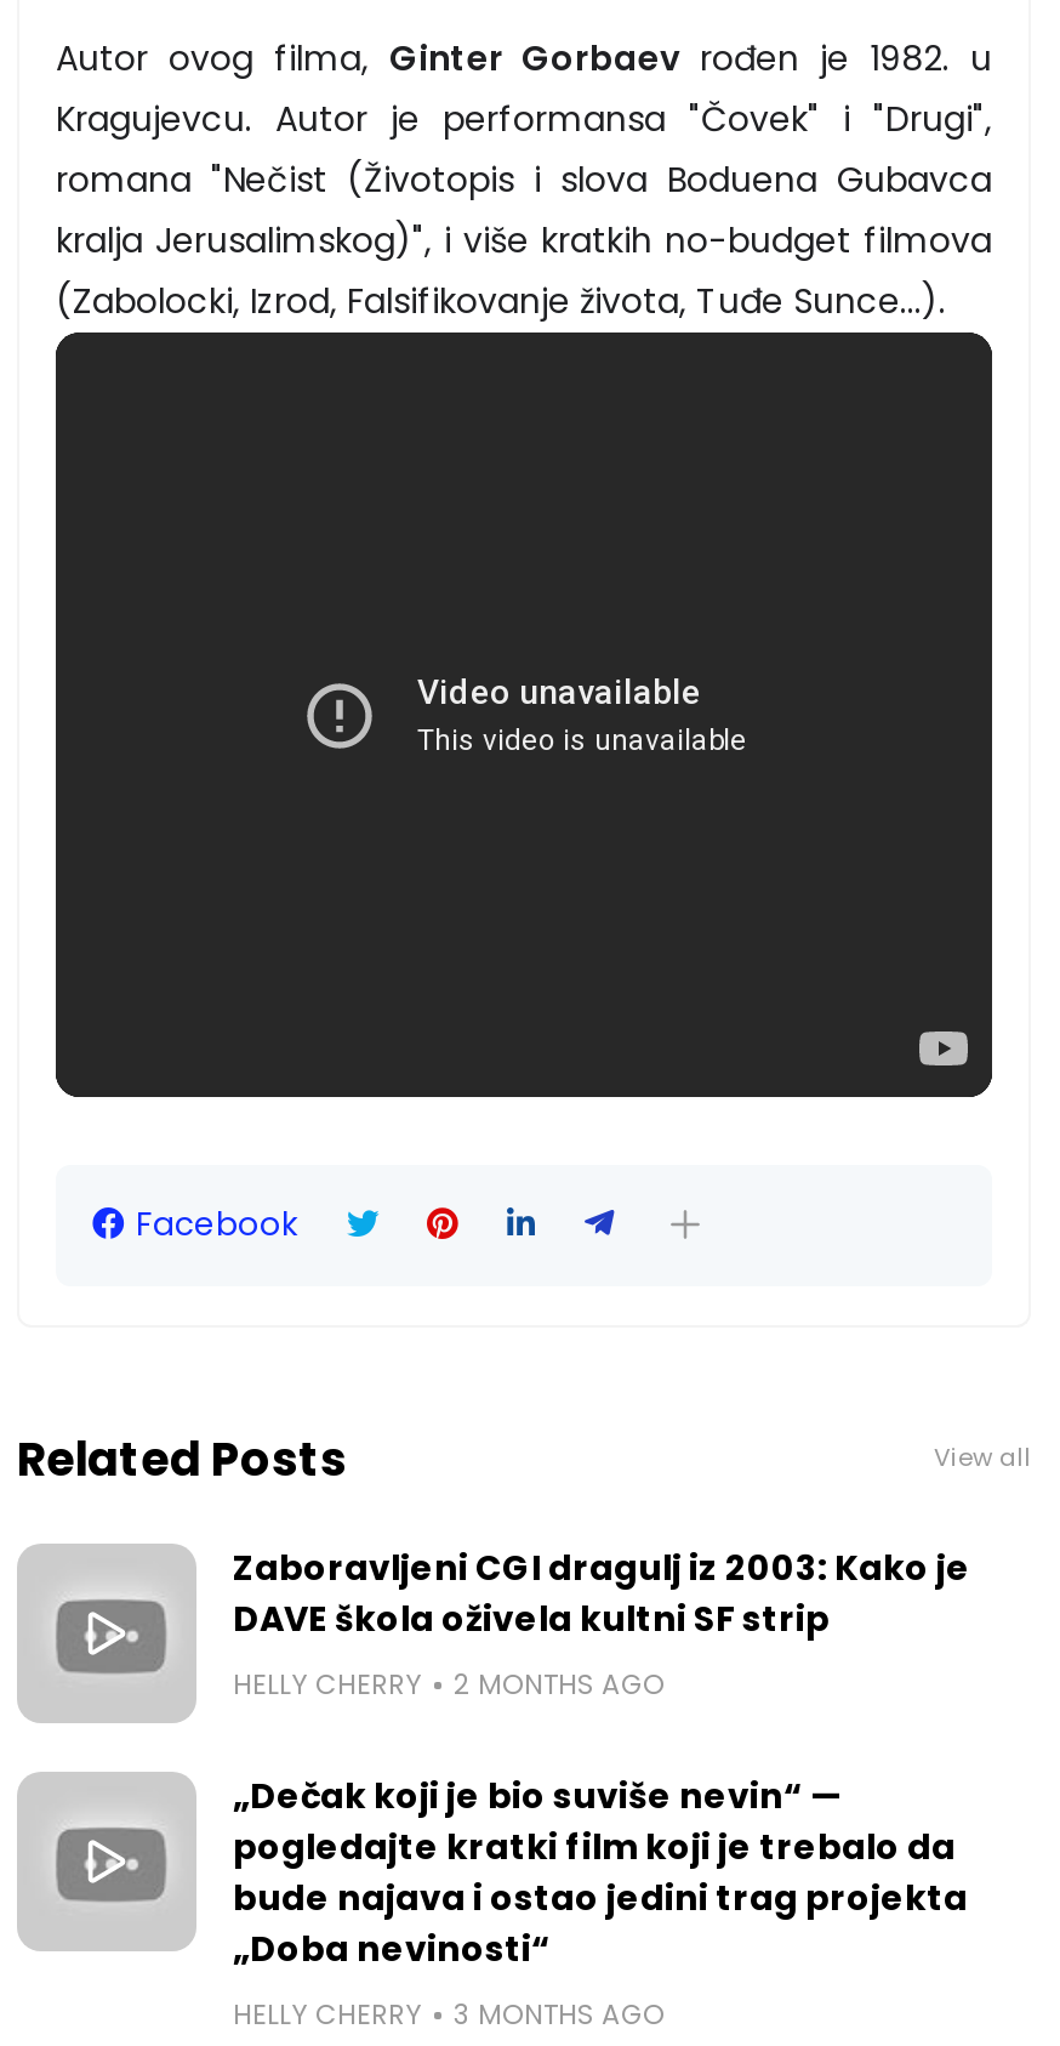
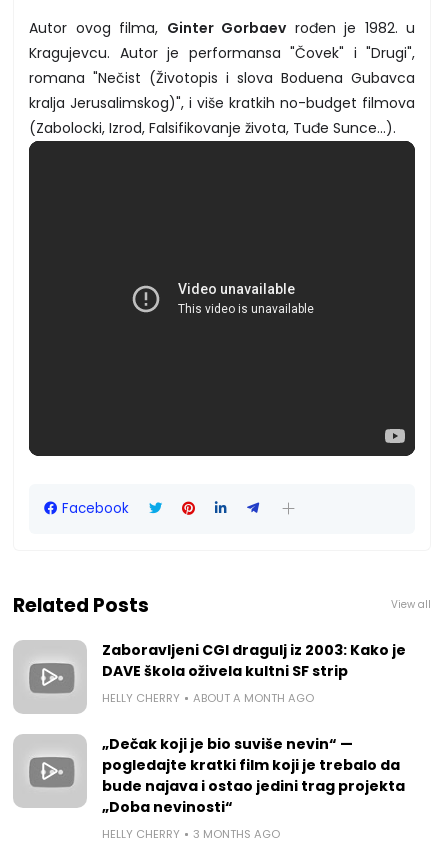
[454,1664,665,1703] 2 MONTHS AGO -> [193,690,314,706] ABOUT A MONTH AGO

